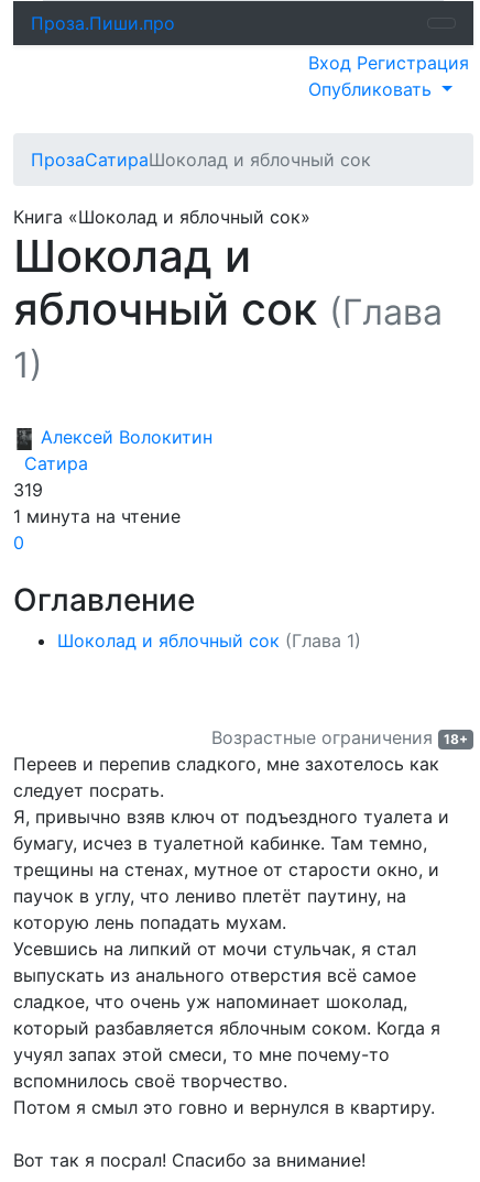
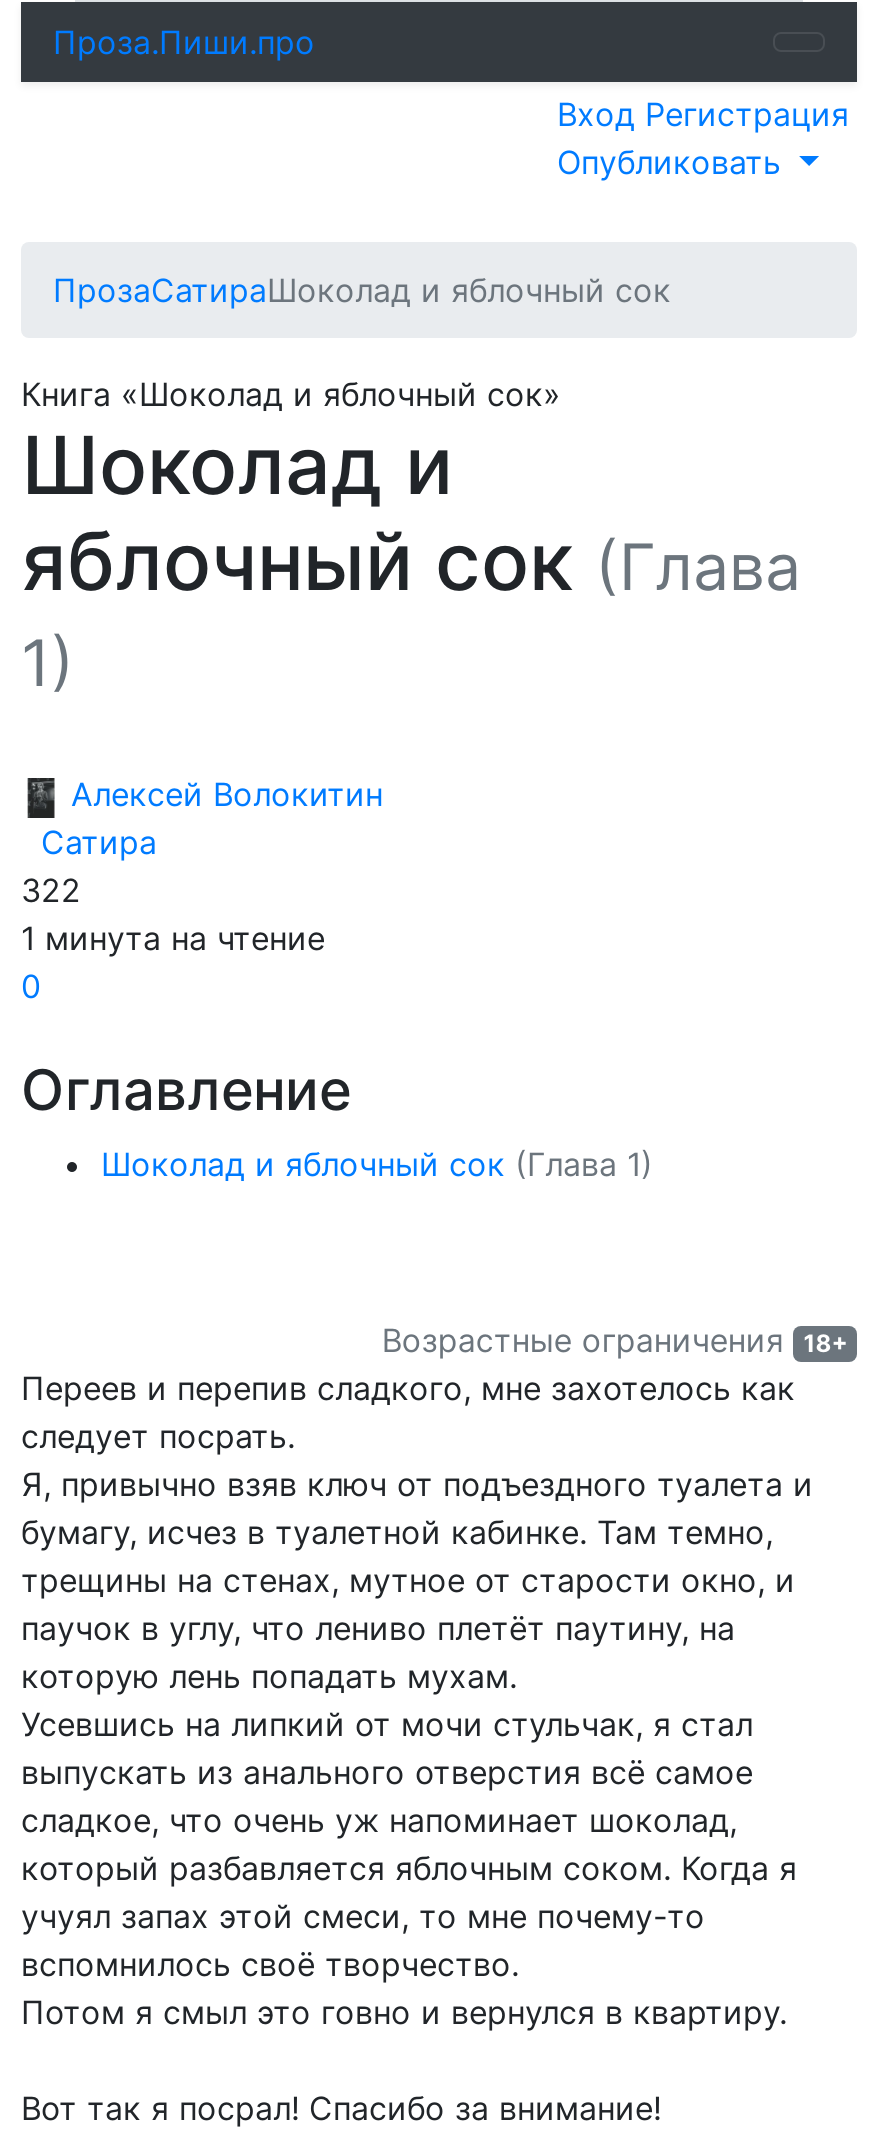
[13,479,43,501] 319 -> [21,870,81,910] 322

